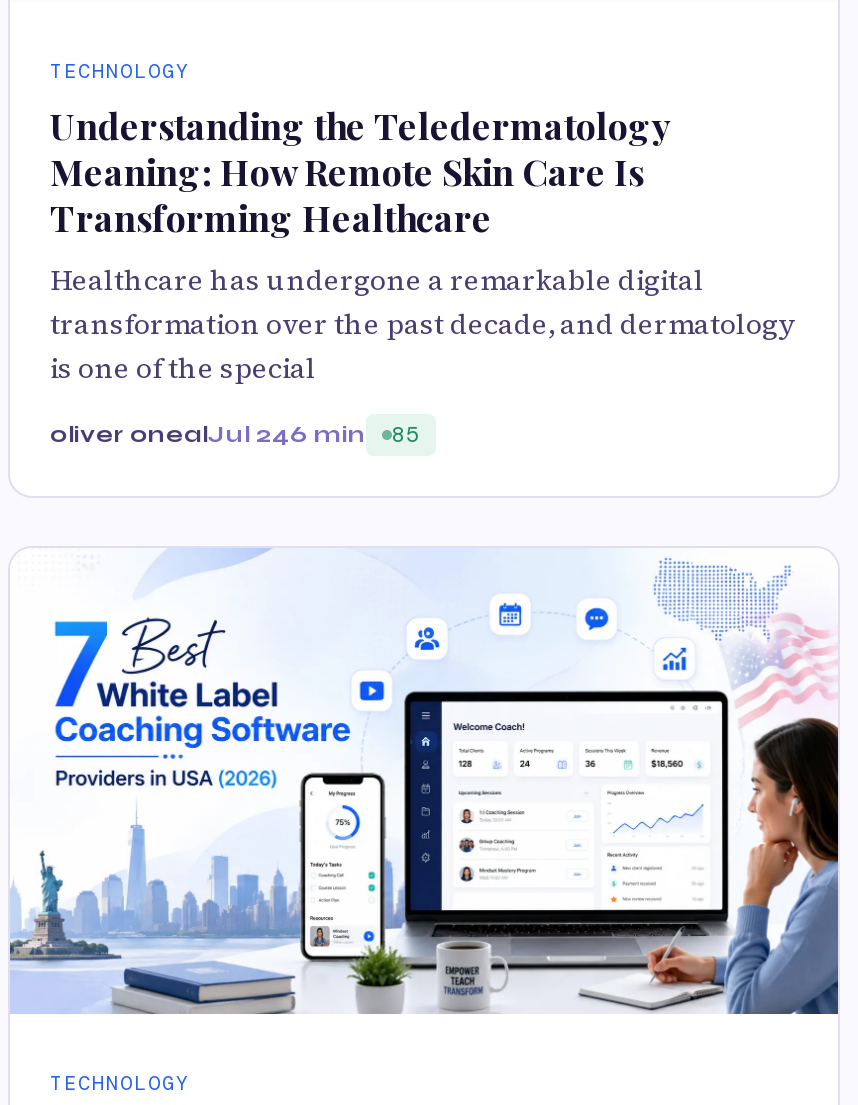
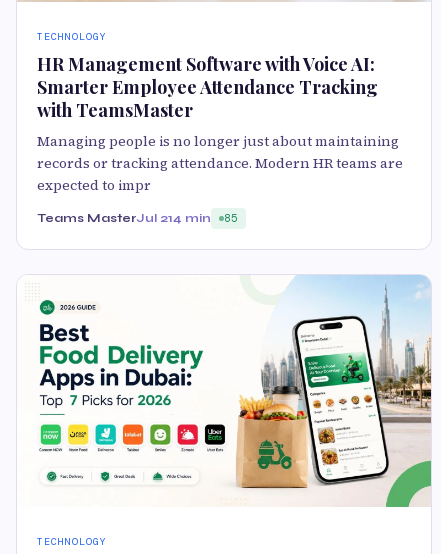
[50,102,794,388] Understanding the Teledermatology | Meaning: How Remote Skin Care Is | Transforming Healthcare | Healthcare has undergone a remarkable digital | transformation over the past decade, and dermatology | is one of the special -> [37,51,403,194] HR Management Software with Voice AI: | Smarter Employee Attendance Tracking | with TeamsMaster | Managing people is no longer just about maintaining | records or tracking attendance. Modern HR teams are | expected to impr
[50,420,366,448] oliver onealJul 246 min -> [37,210,211,224] Teams MasterJul 214 min
[8,547,840,1015] [image] -> [17,274,432,508] [image]

